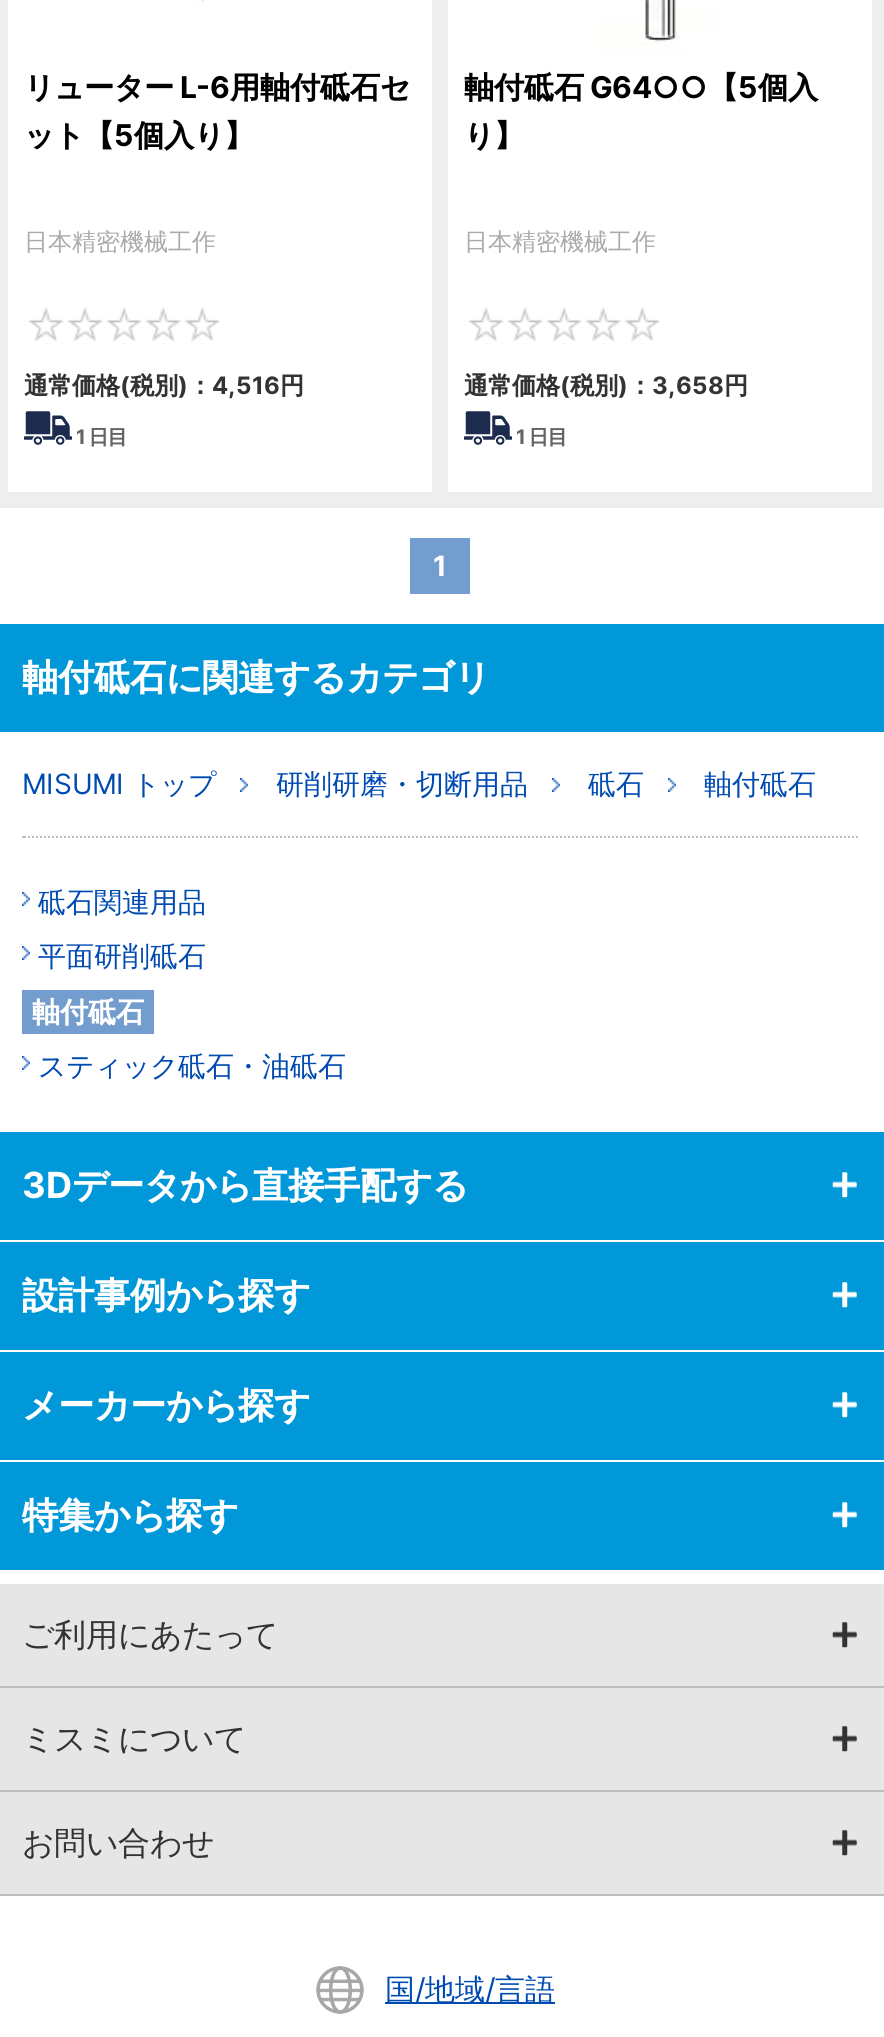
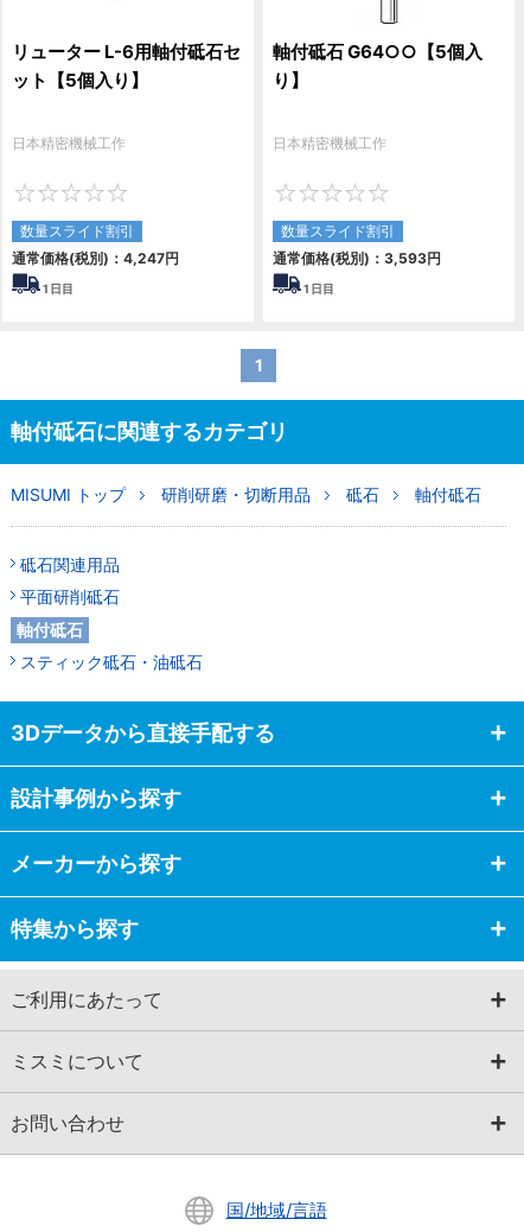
[24,370,304,400] 通常価格(税別)：4,516円 -> [12,222,179,267] 数量スライド割引 | 通常価格(税別)：4,247円
[464,370,748,400] 通常価格(税別)：3,658円 -> [273,222,441,267] 数量スライド割引 | 通常価格(税別)：3,593円

